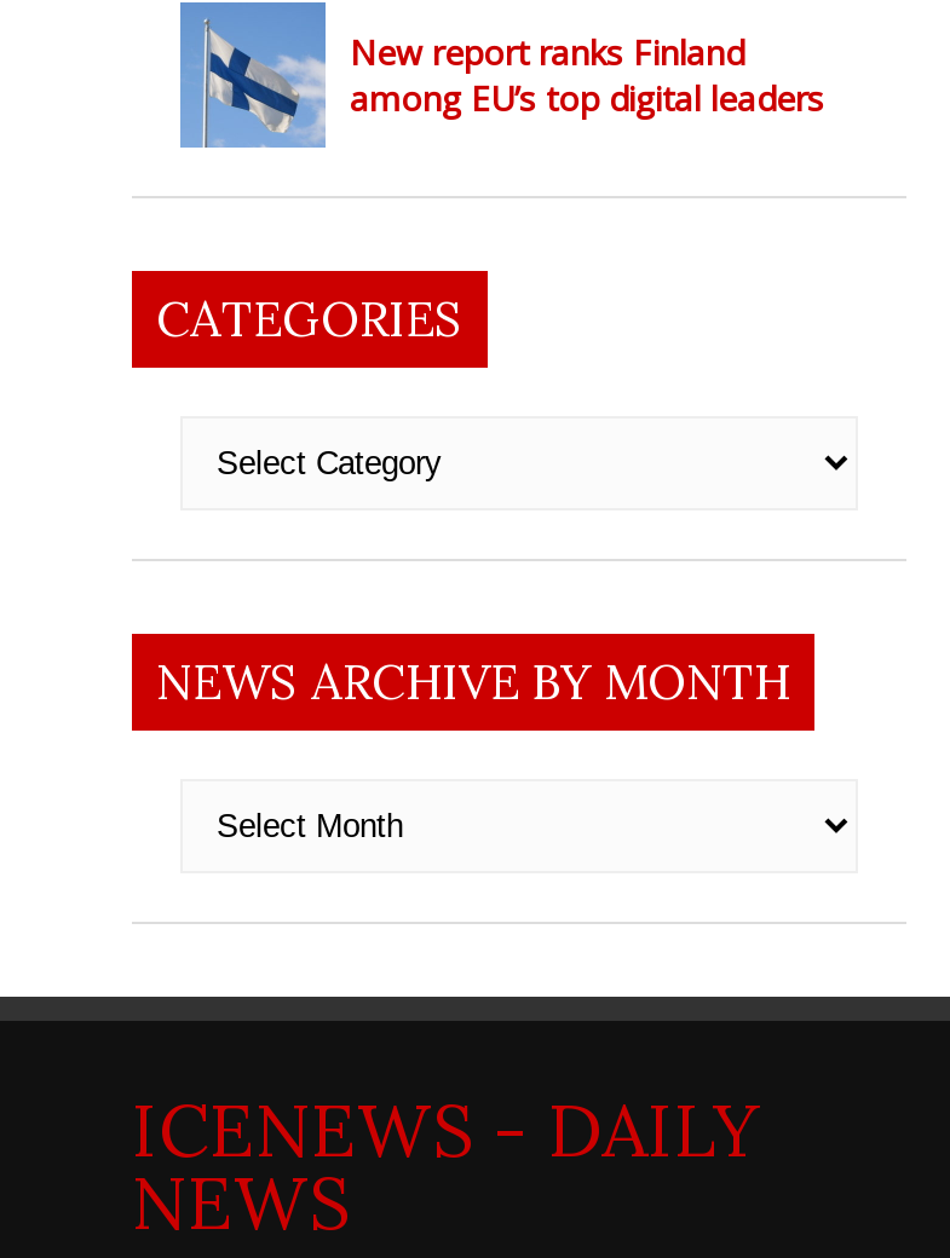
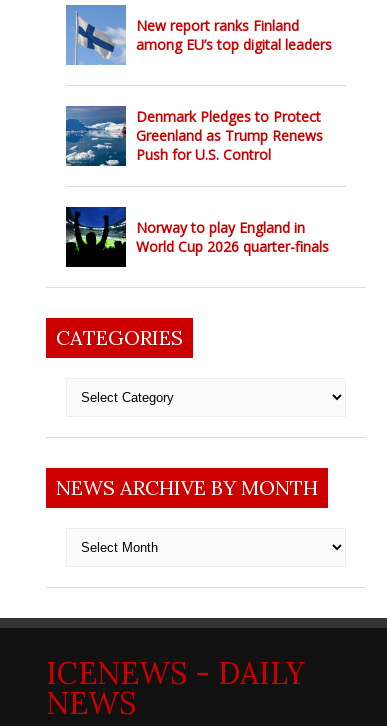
none -> [65,105,323,167] [image] | Denmark Pledges to Protect | Greenland as Trump Renews | Push for U.S. Control
none -> [65,206,329,268] [image] | Norway to play England in | World Cup 2026 quarter-finals

